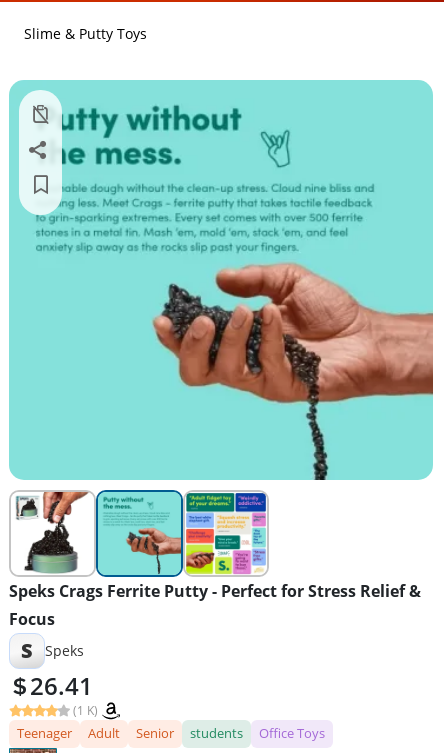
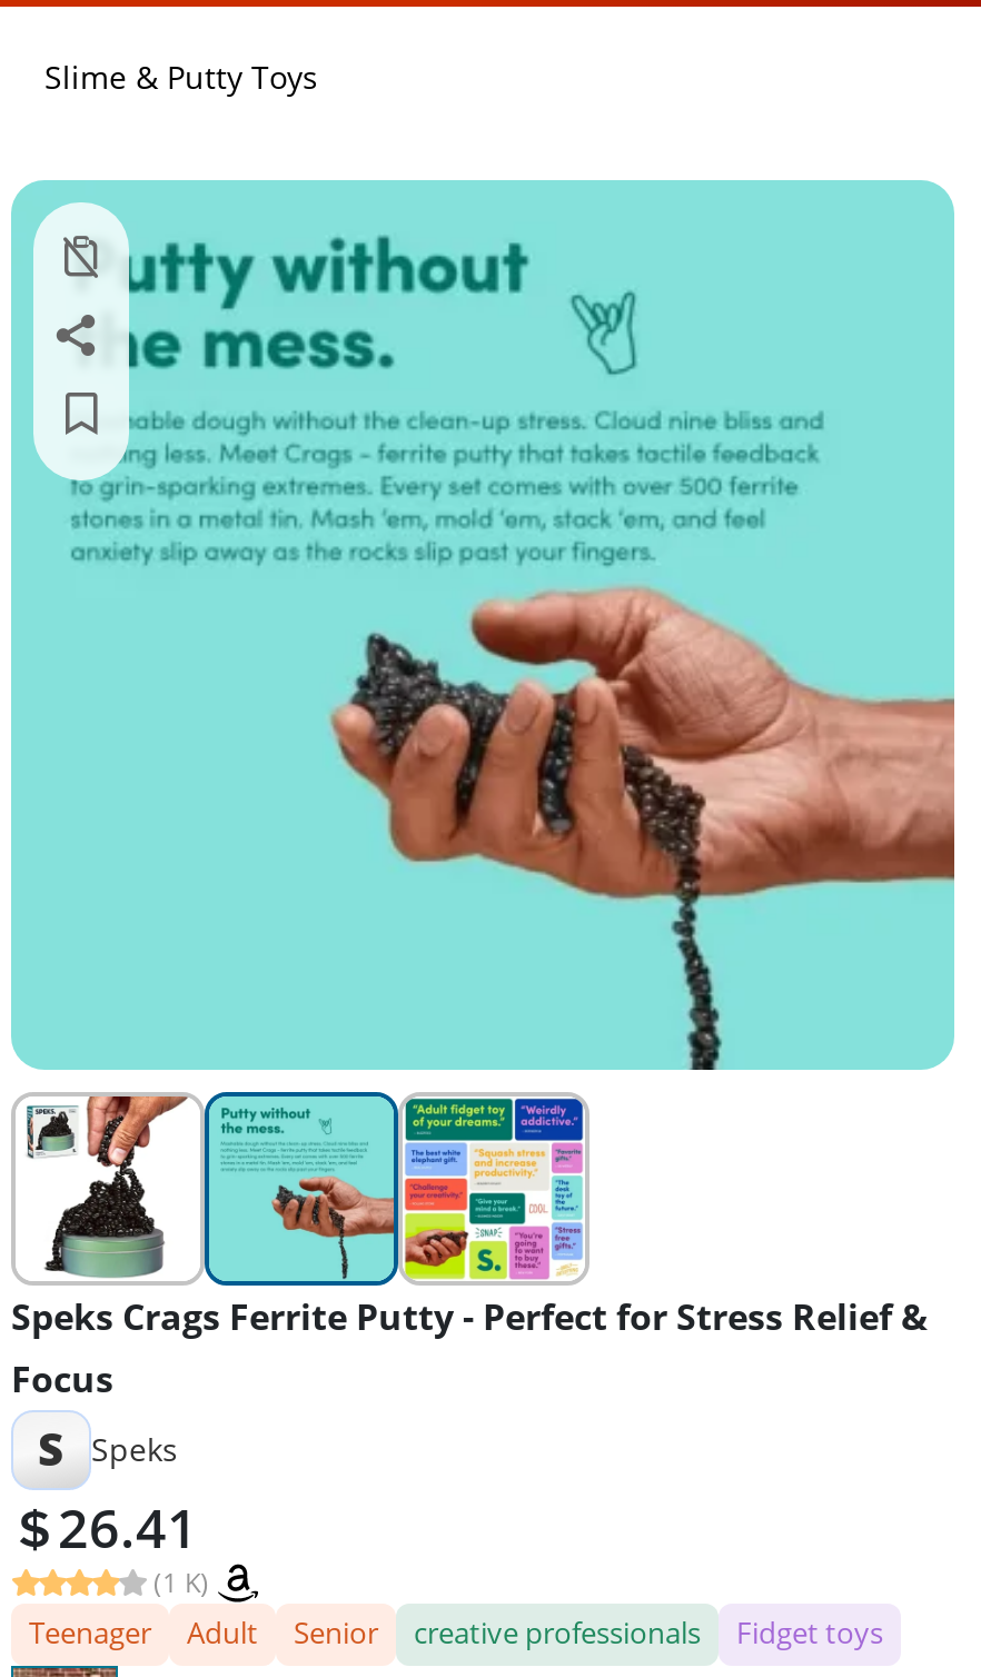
[190,724,325,742] students | Office Toys -> [414,1612,883,1652] creative professionals | Fidget toys

